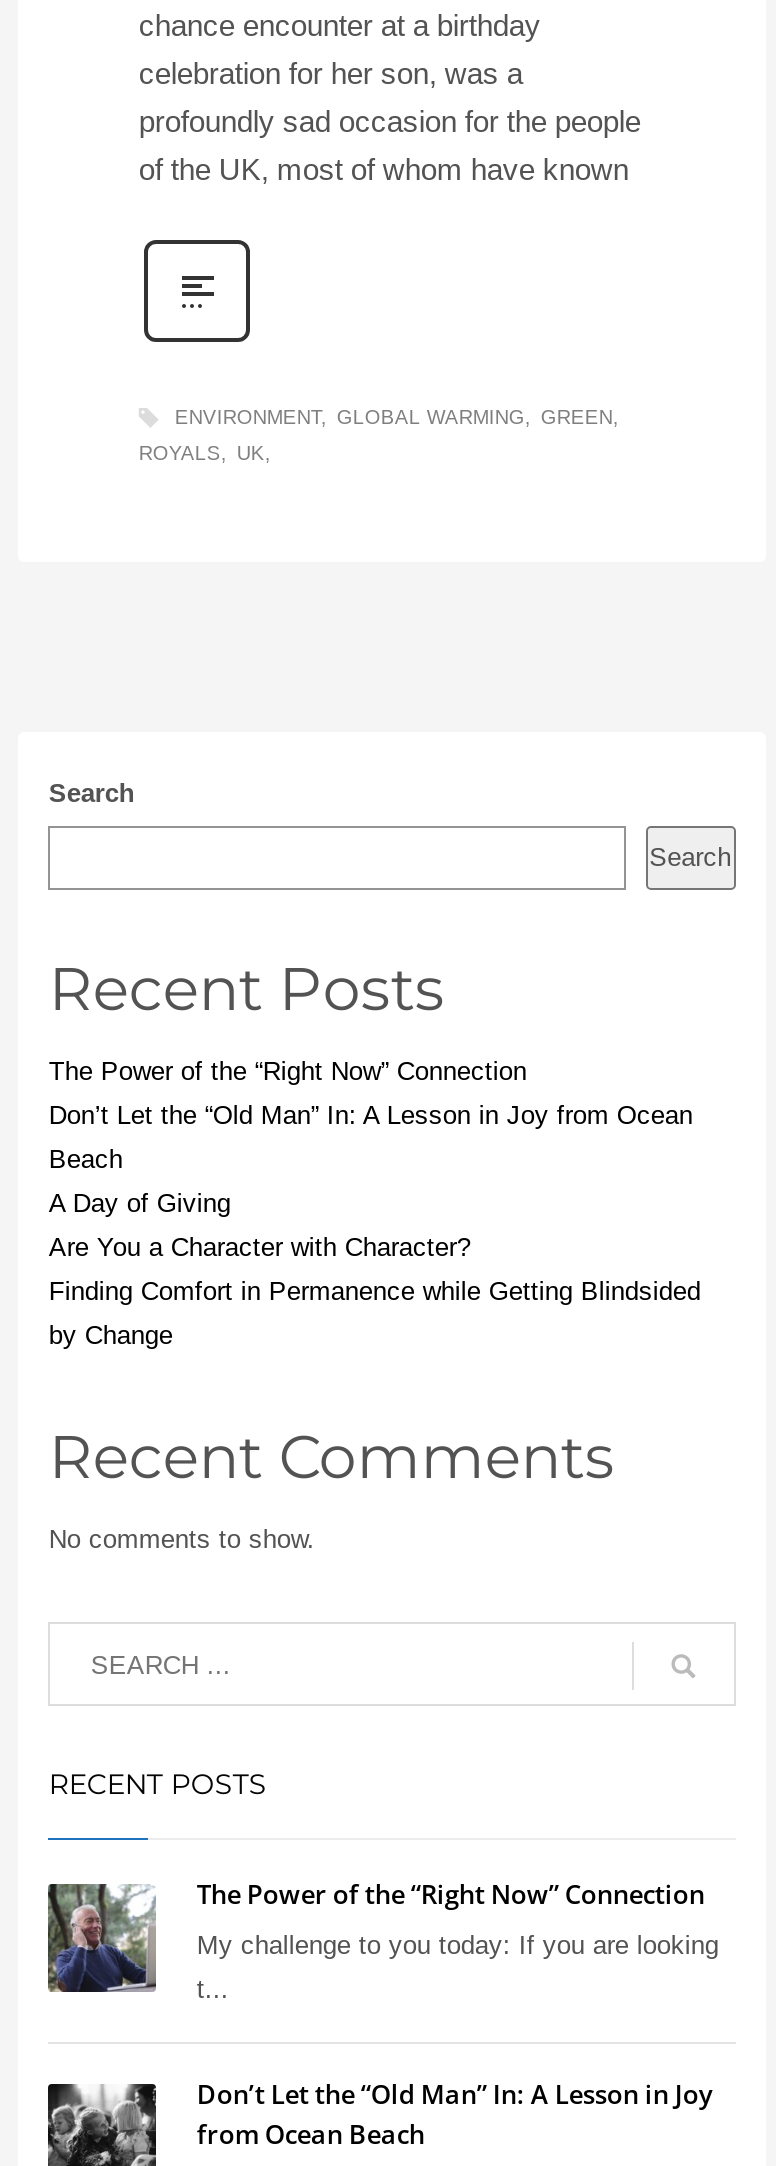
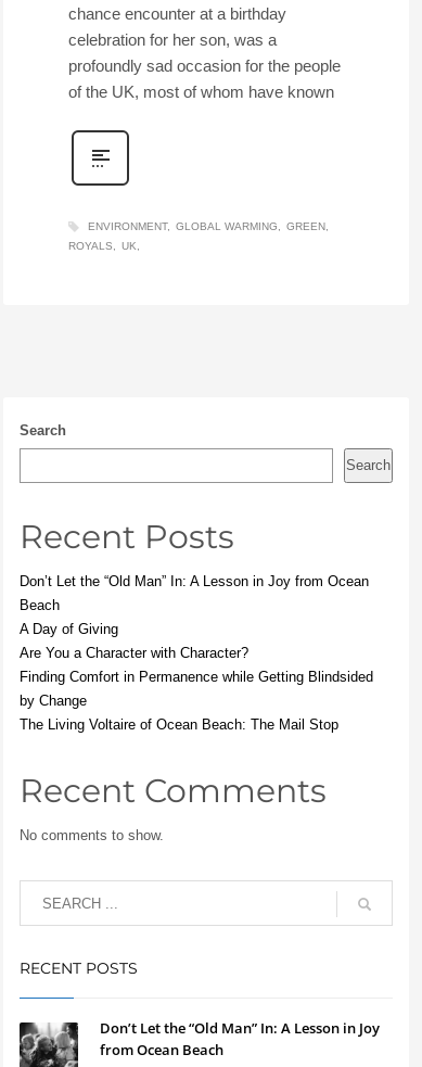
[49,1057,527,1087] The Power of the “Right Now” Connection -> none
none -> [20,717,339,733] The Living Voltaire of Ocean Beach: The Mail Stop
[46,1877,719,2005] [image] | The Power of the “Right Now” Connection | My challenge to you today: If you are looking | t... -> none

